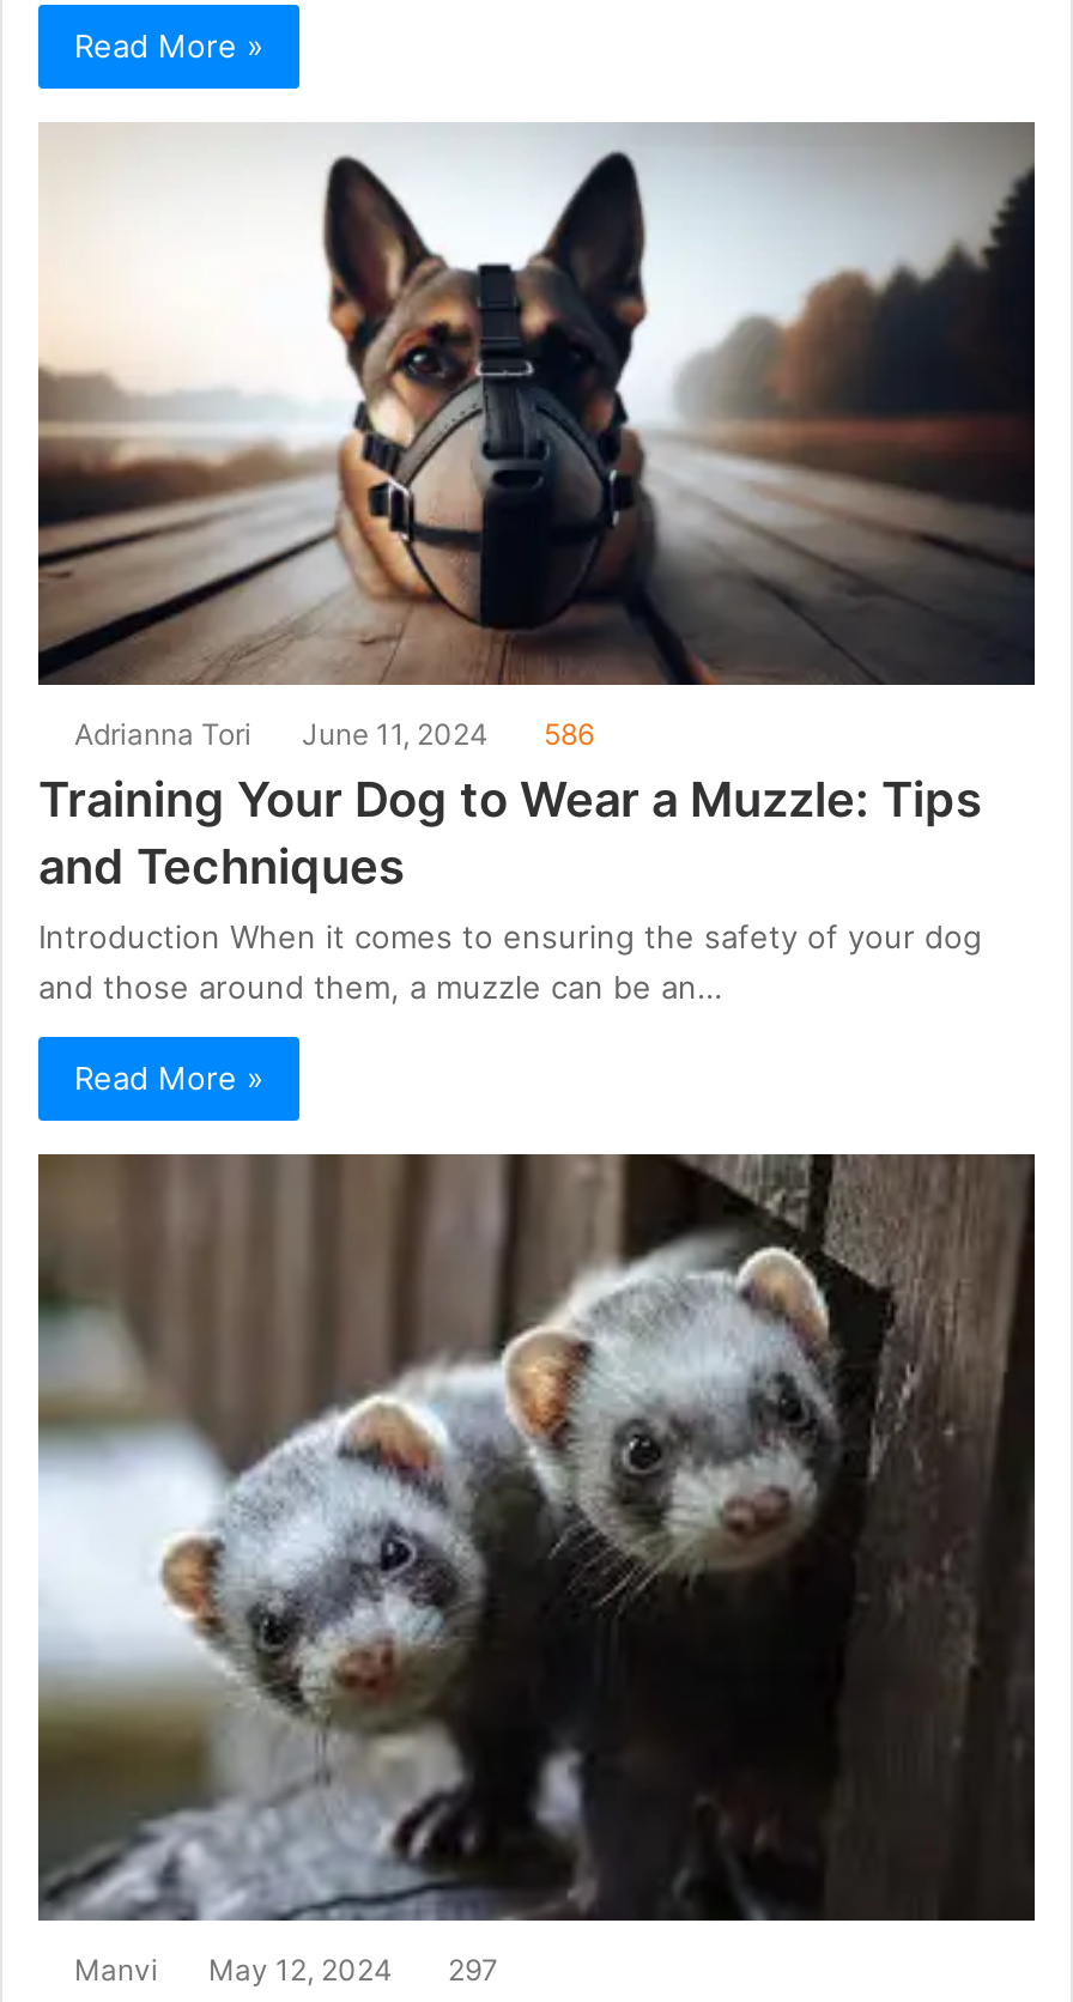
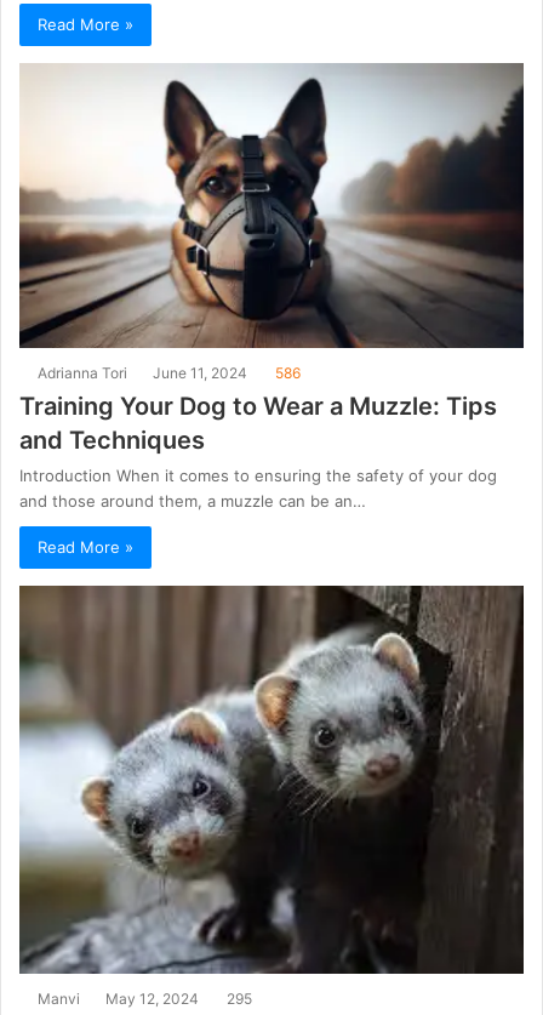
[74,1951,498,1987] Manvi May 12, 2024 297 -> [38,989,252,1008] Manvi May 12, 2024 295

